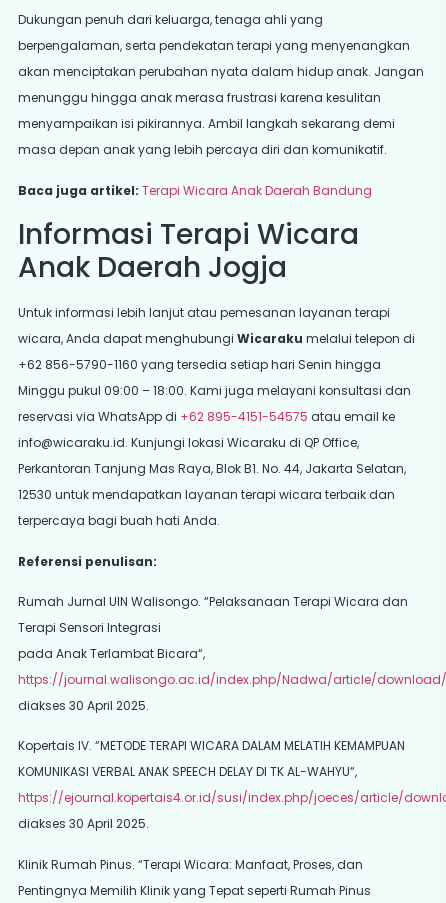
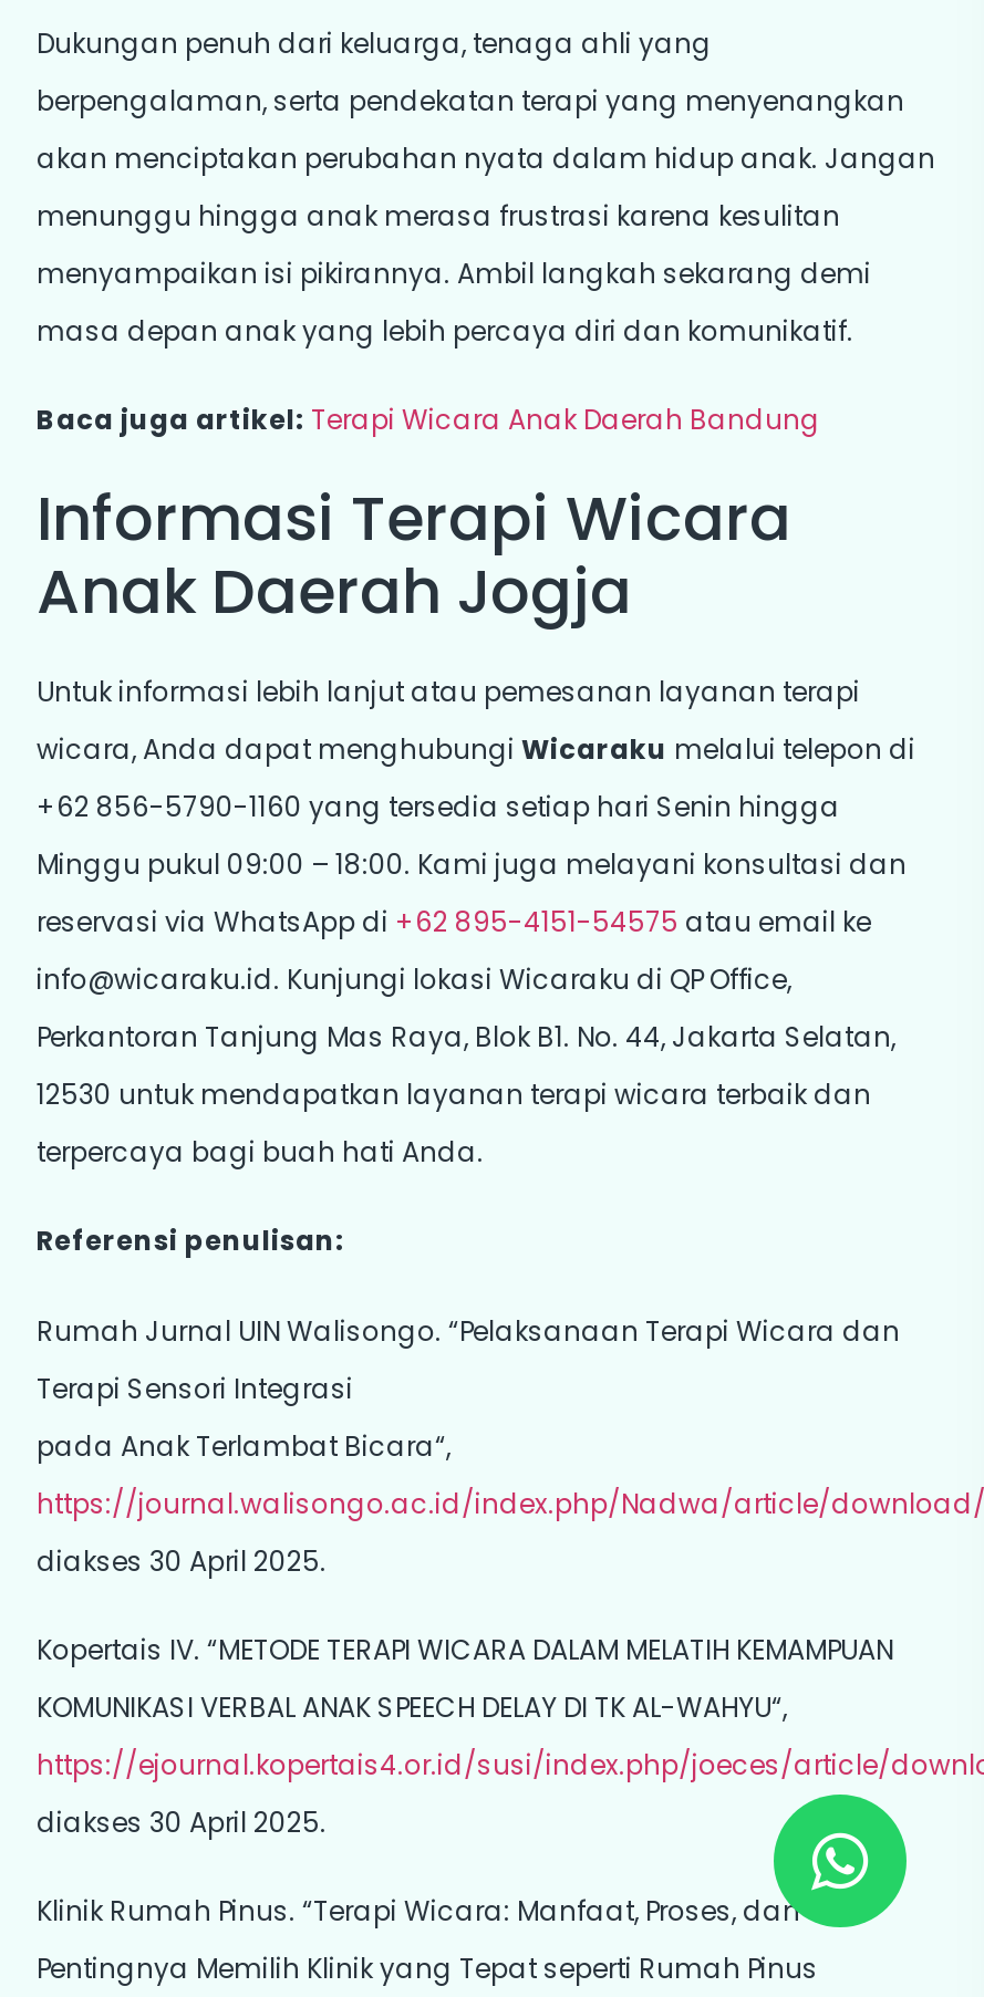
none -> [771,1791,909,1931] [image]

